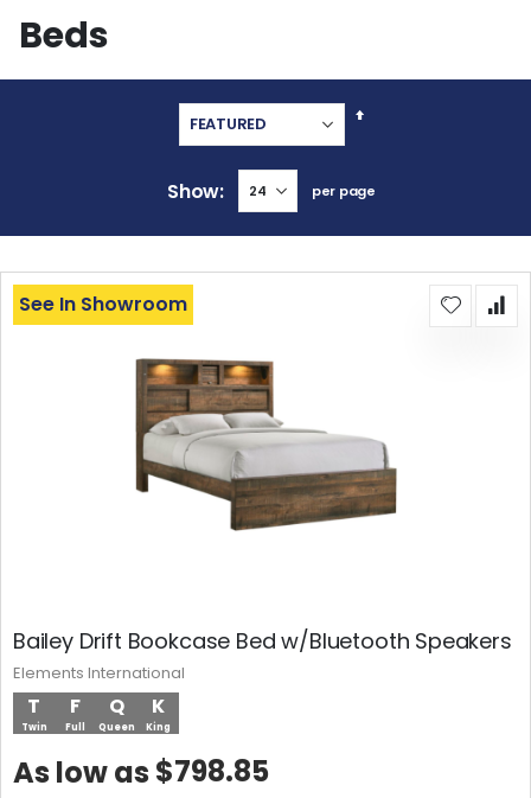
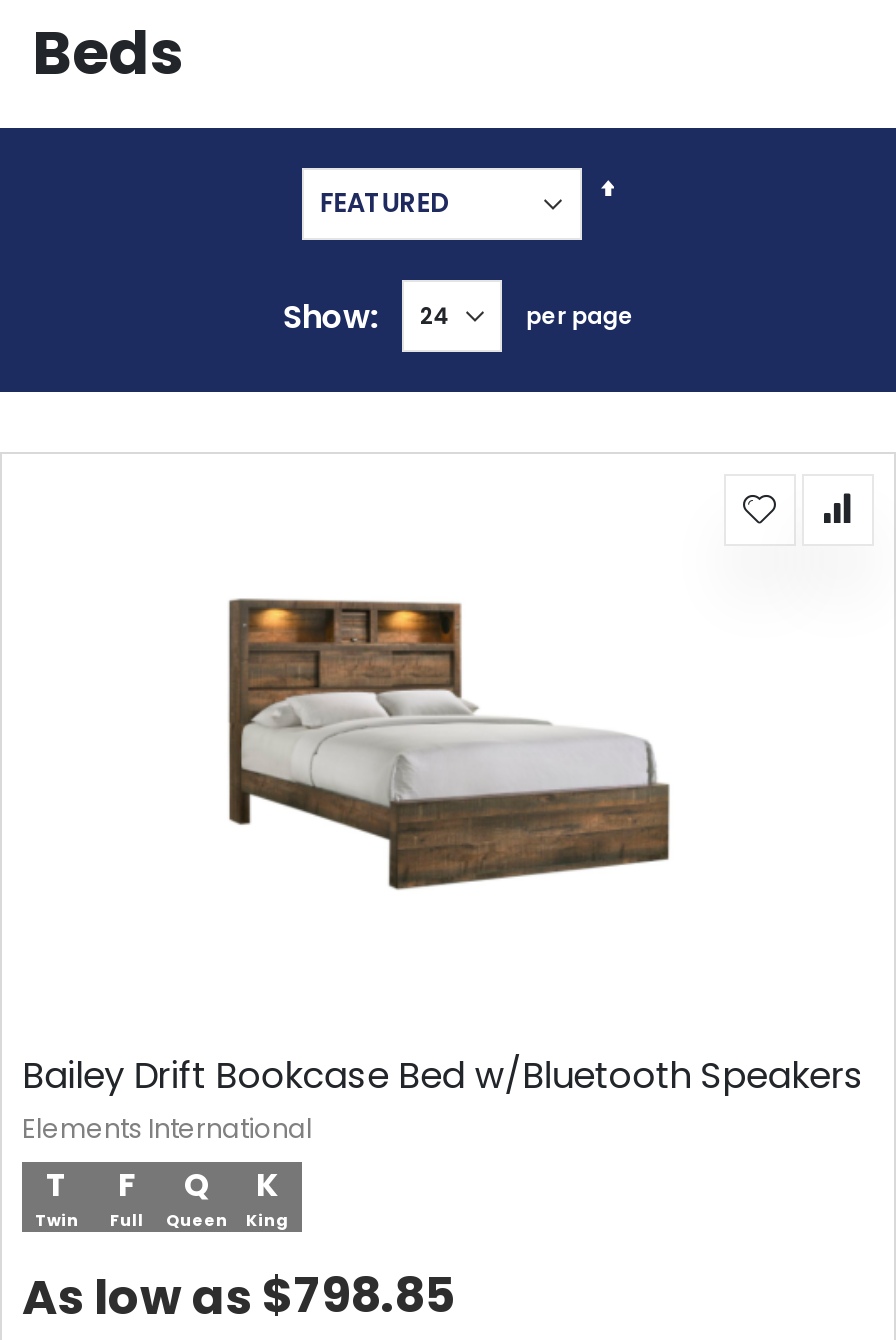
[19,291,187,318] See In Showroom -> none

